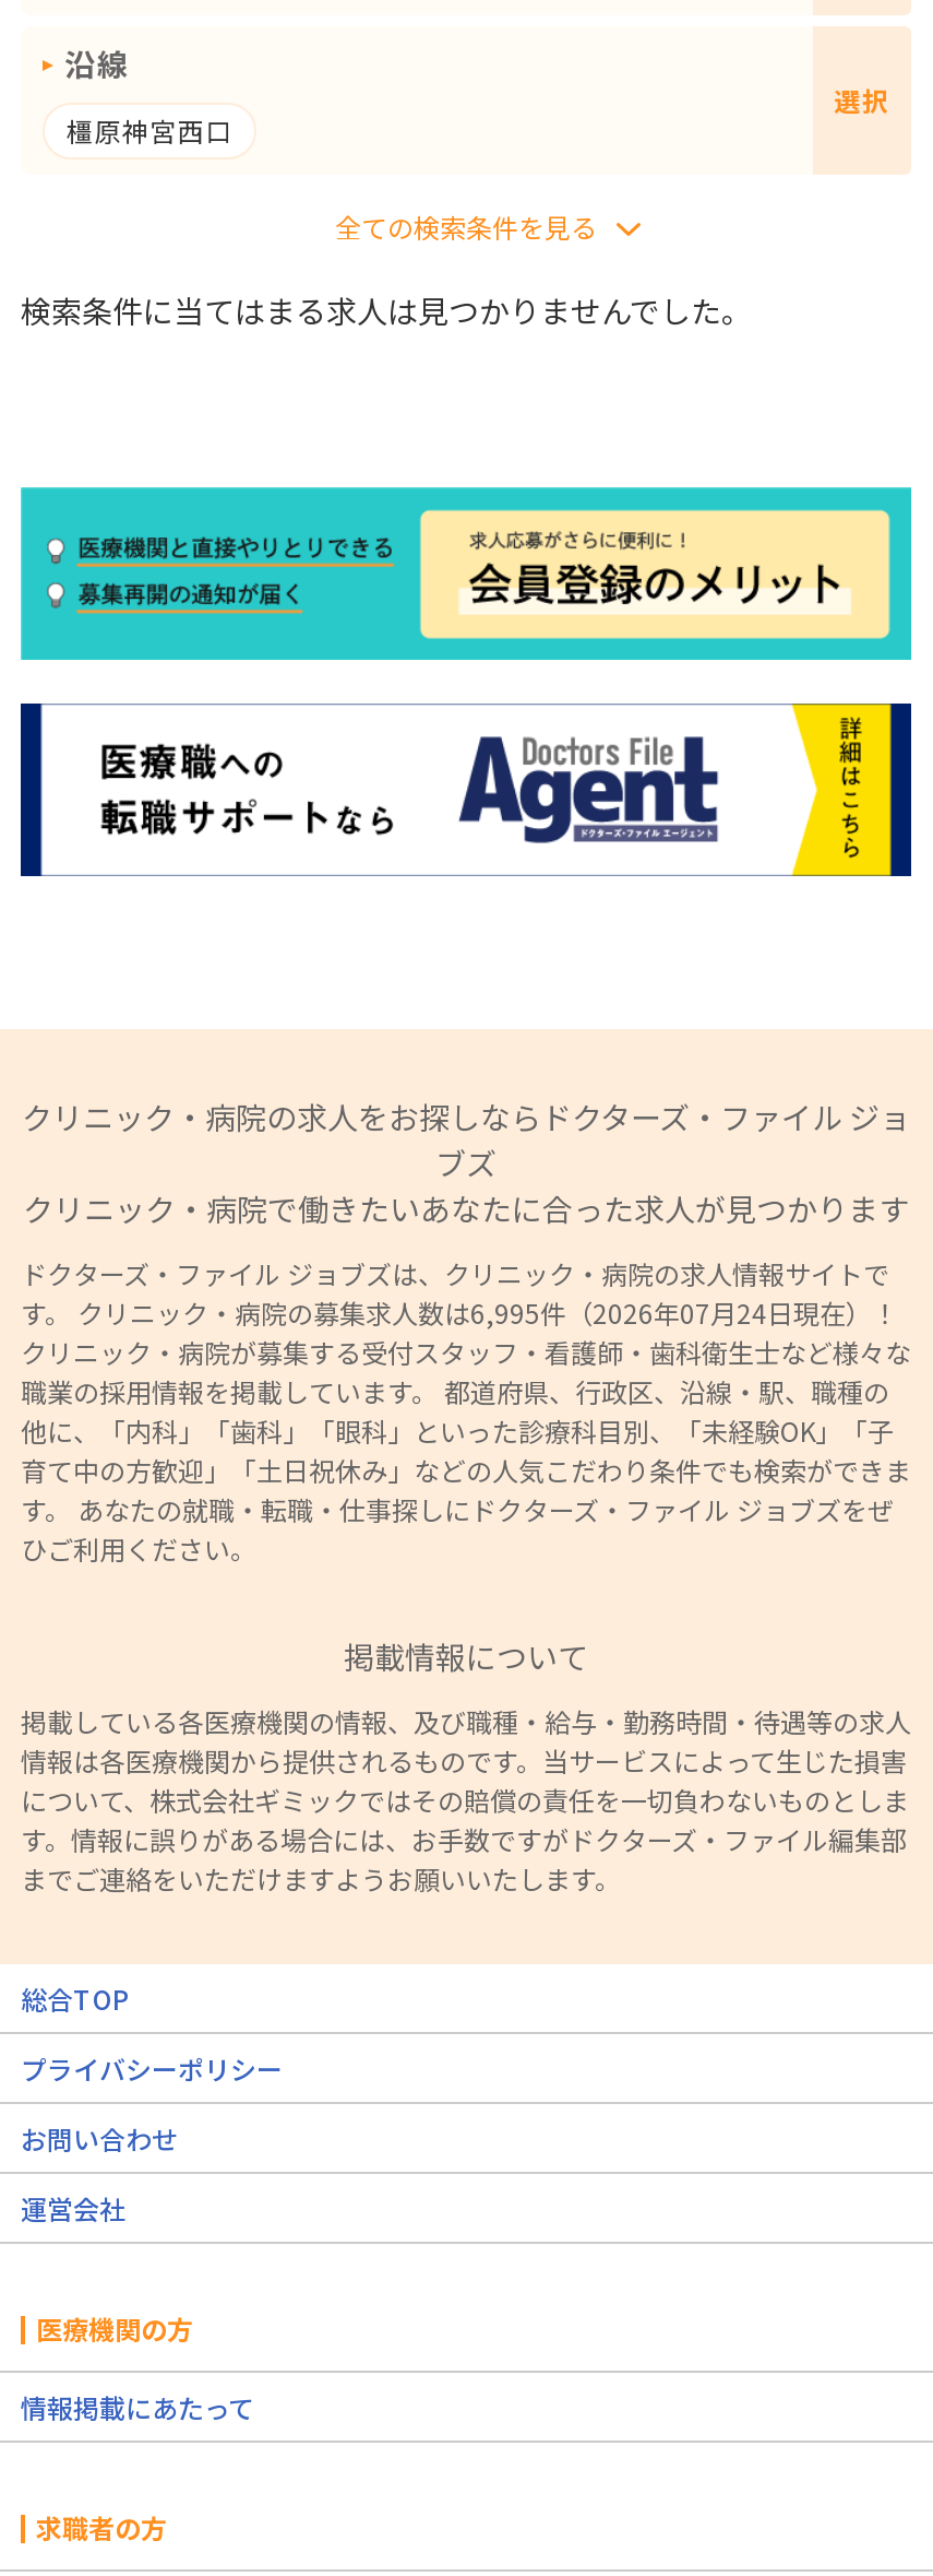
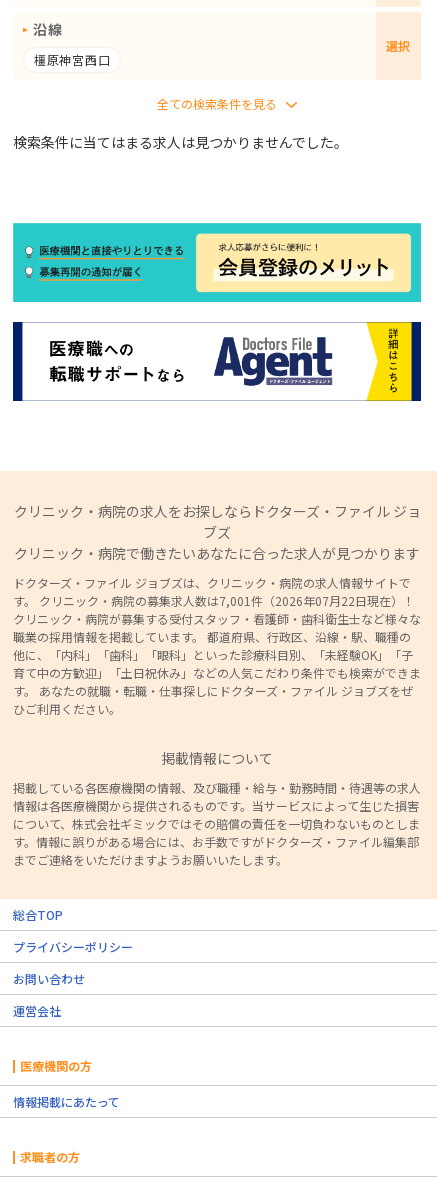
[21,1294,898,1331] す。 クリニック・病院の募集求人数は6,995件（2026年07月24日現在）！ -> [13,592,415,609] す。 クリニック・病院の募集求人数は7,001件（2026年07月22日現在）！

